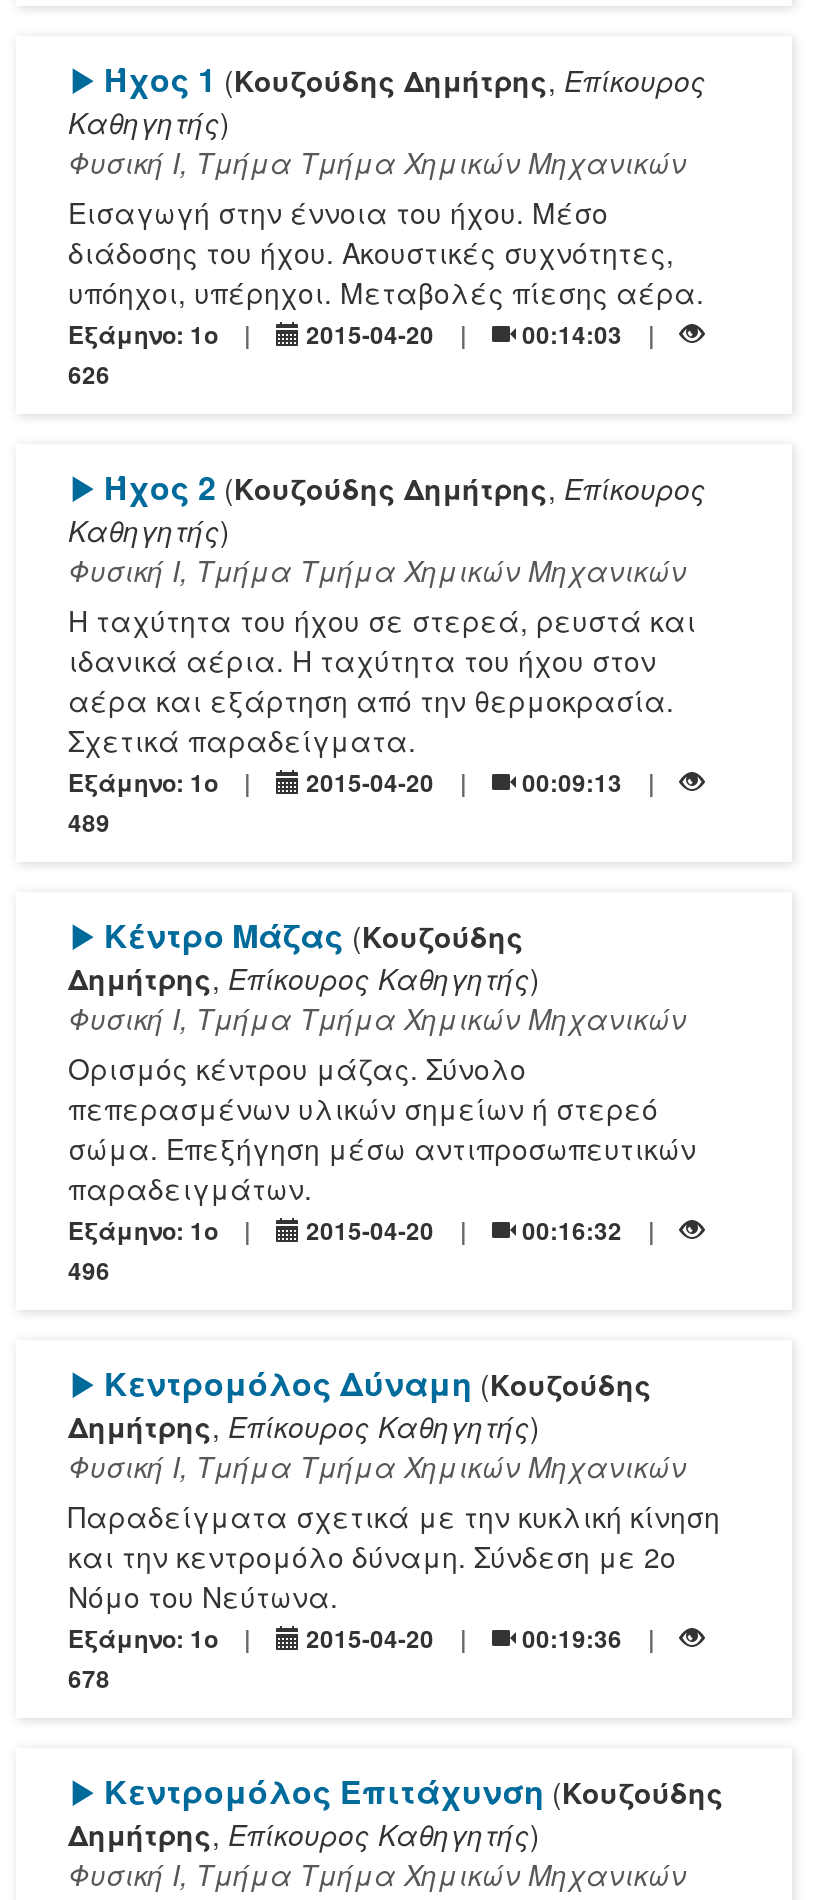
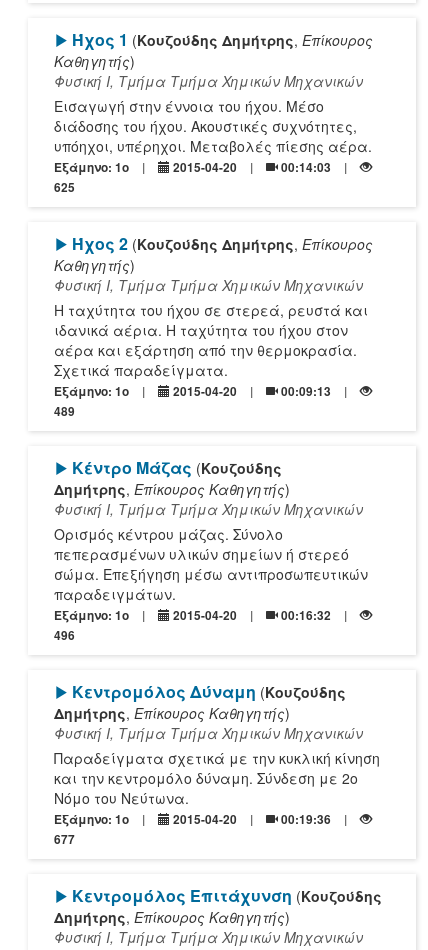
[68,359,110,393] 626 -> [54,179,75,196] 625
[68,1663,110,1697] 678 -> [54,831,75,848] 677

